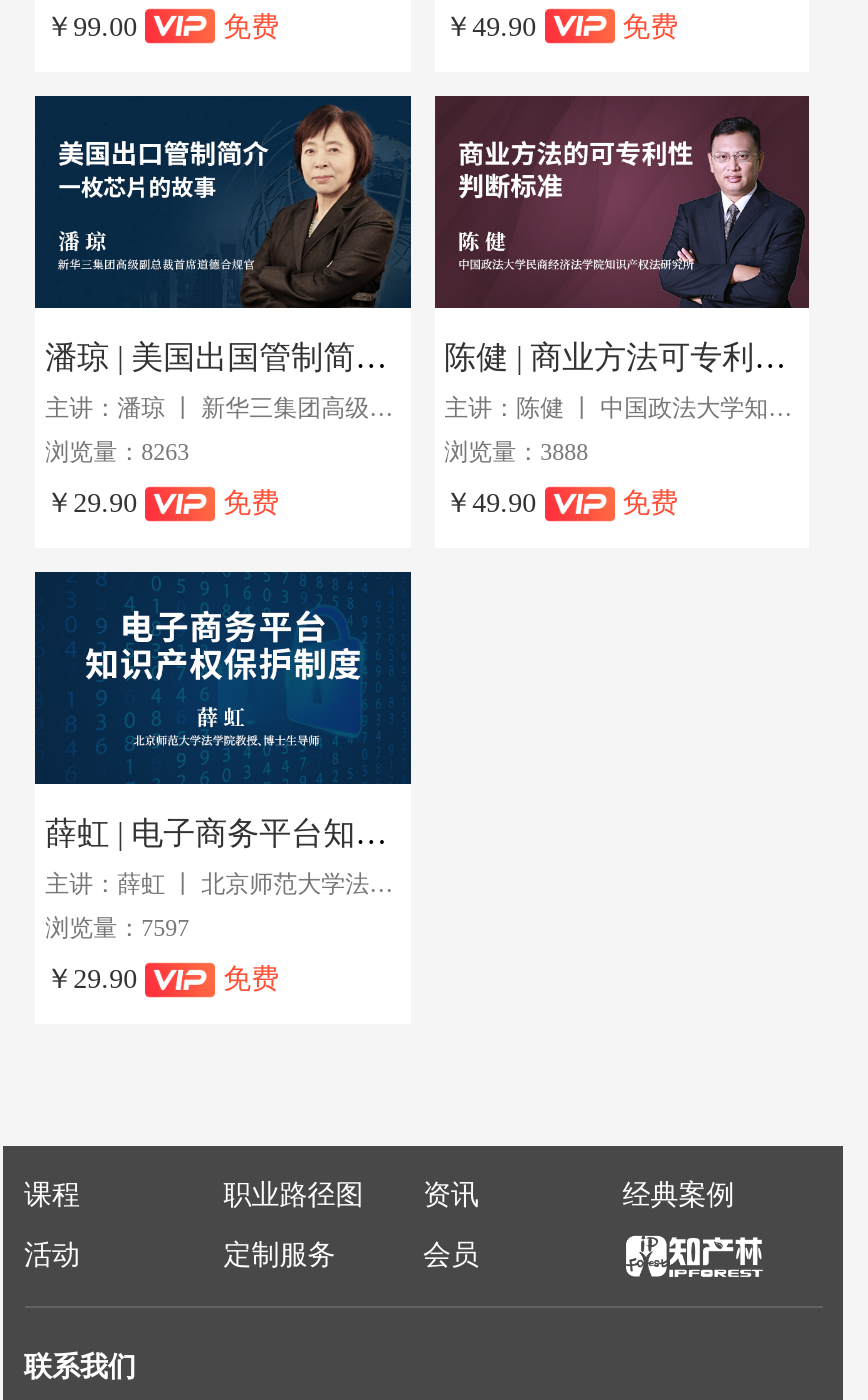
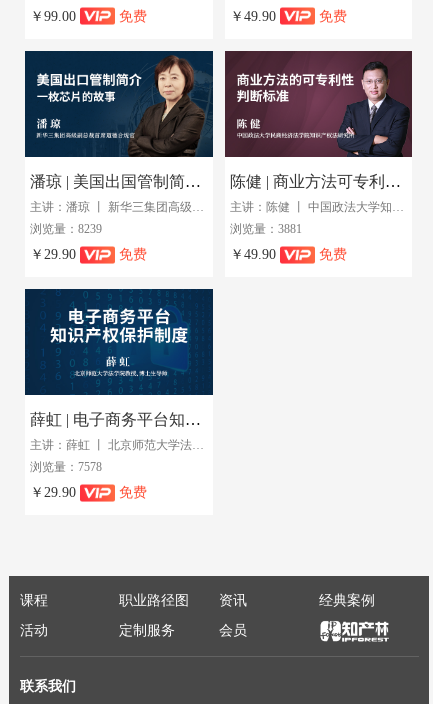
[45,438,189,466] 浏览量：8263 -> [30,222,102,236] 浏览量：8239
[444,438,588,466] 浏览量：3888 -> [230,222,302,236] 浏览量：3881
[45,914,189,942] 浏览量：7597 -> [30,460,102,474] 浏览量：7578

